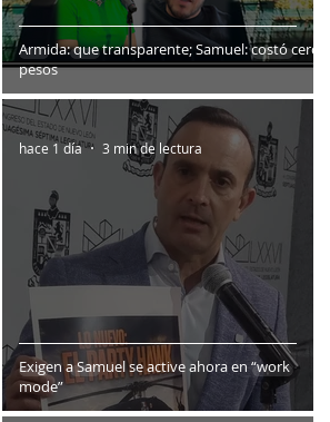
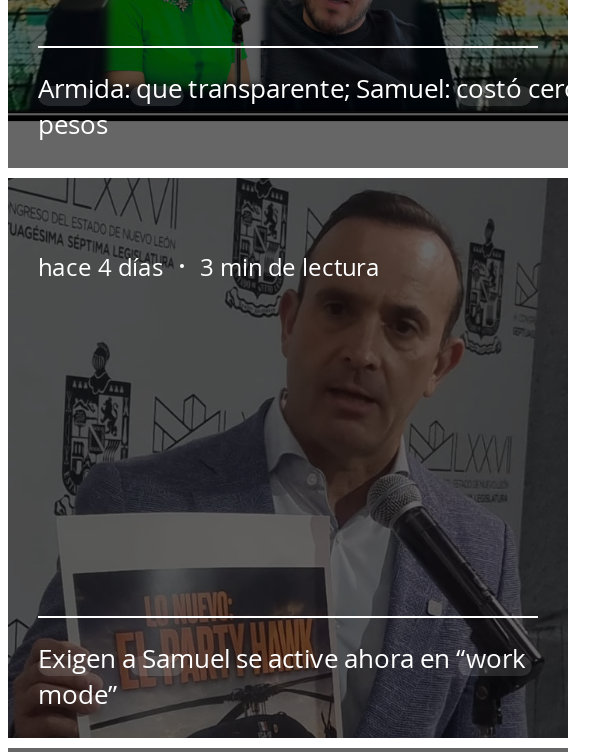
[19,139,202,157] hace 1 día 3 min de lectura -> [38,249,380,281] hace 4 días 3 min de lectura

